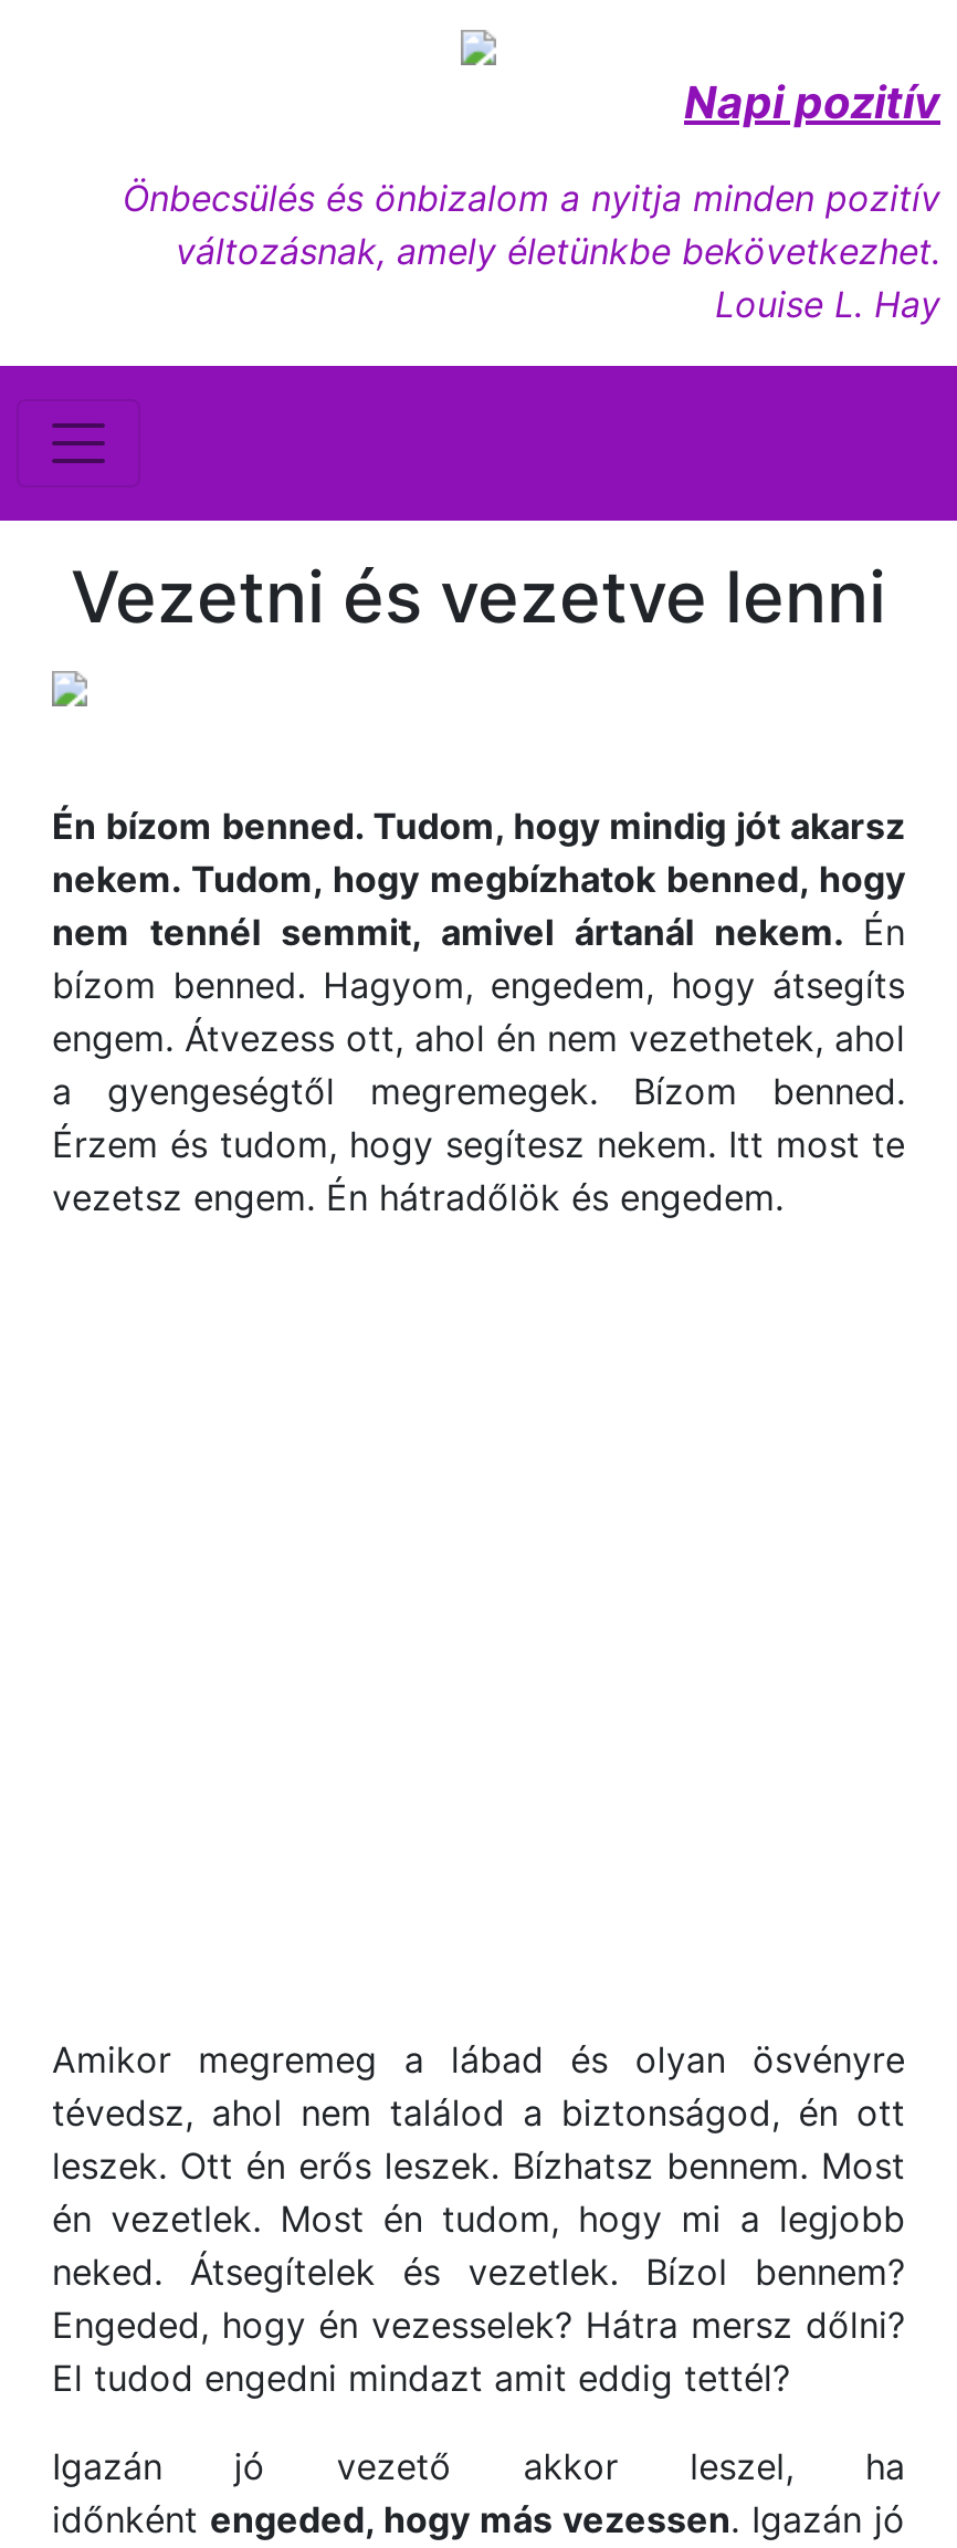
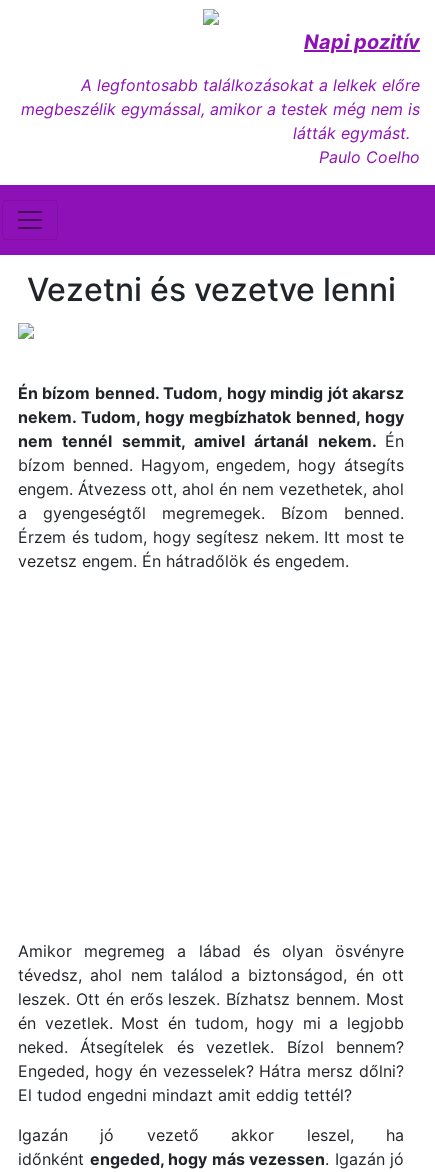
[123,176,940,326] Önbecsülés és önbizalom a nyitja minden pozitív | változásnak, amely életünkbe bekövetkezhet. | Louise L. Hay -> [21,75,420,167] A legfontosabb találkozásokat a lelkek előre | megbeszélik egymással, amikor a testek még nem is | látták egymást. | Paulo Coelho

